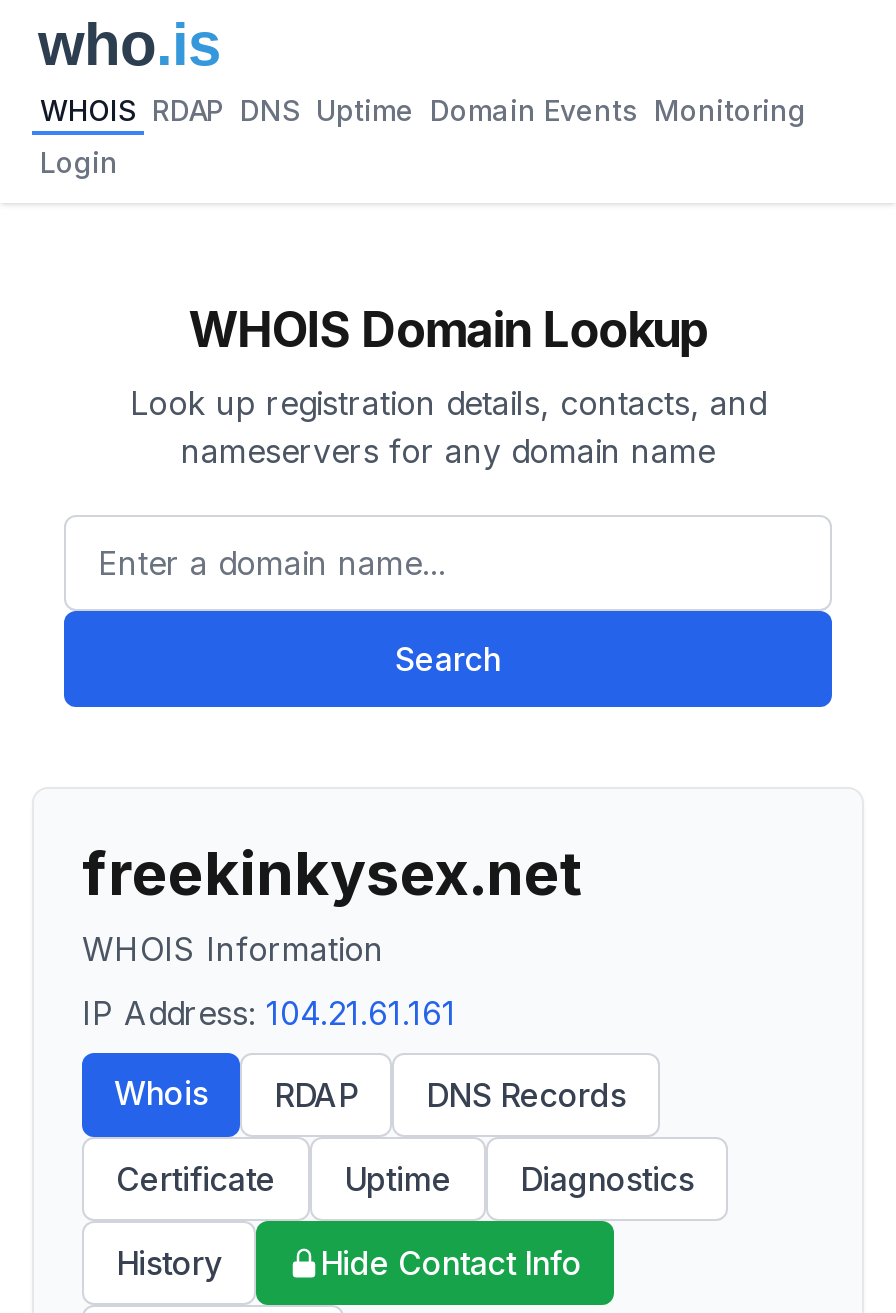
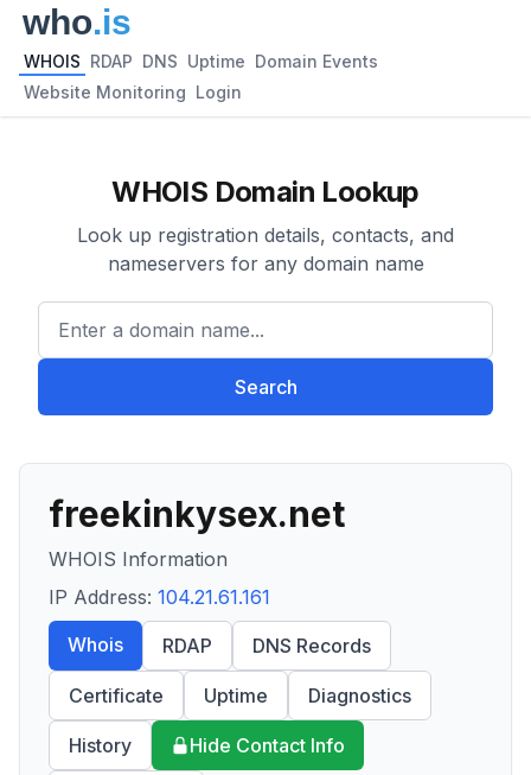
[40,93,806,127] WHOIS RDAP DNS Uptime Domain Events Monitoring -> [24,51,378,71] WHOIS RDAP DNS Uptime Domain Events
[40,145,118,179] Login -> [24,82,242,102] Website Monitoring Login

